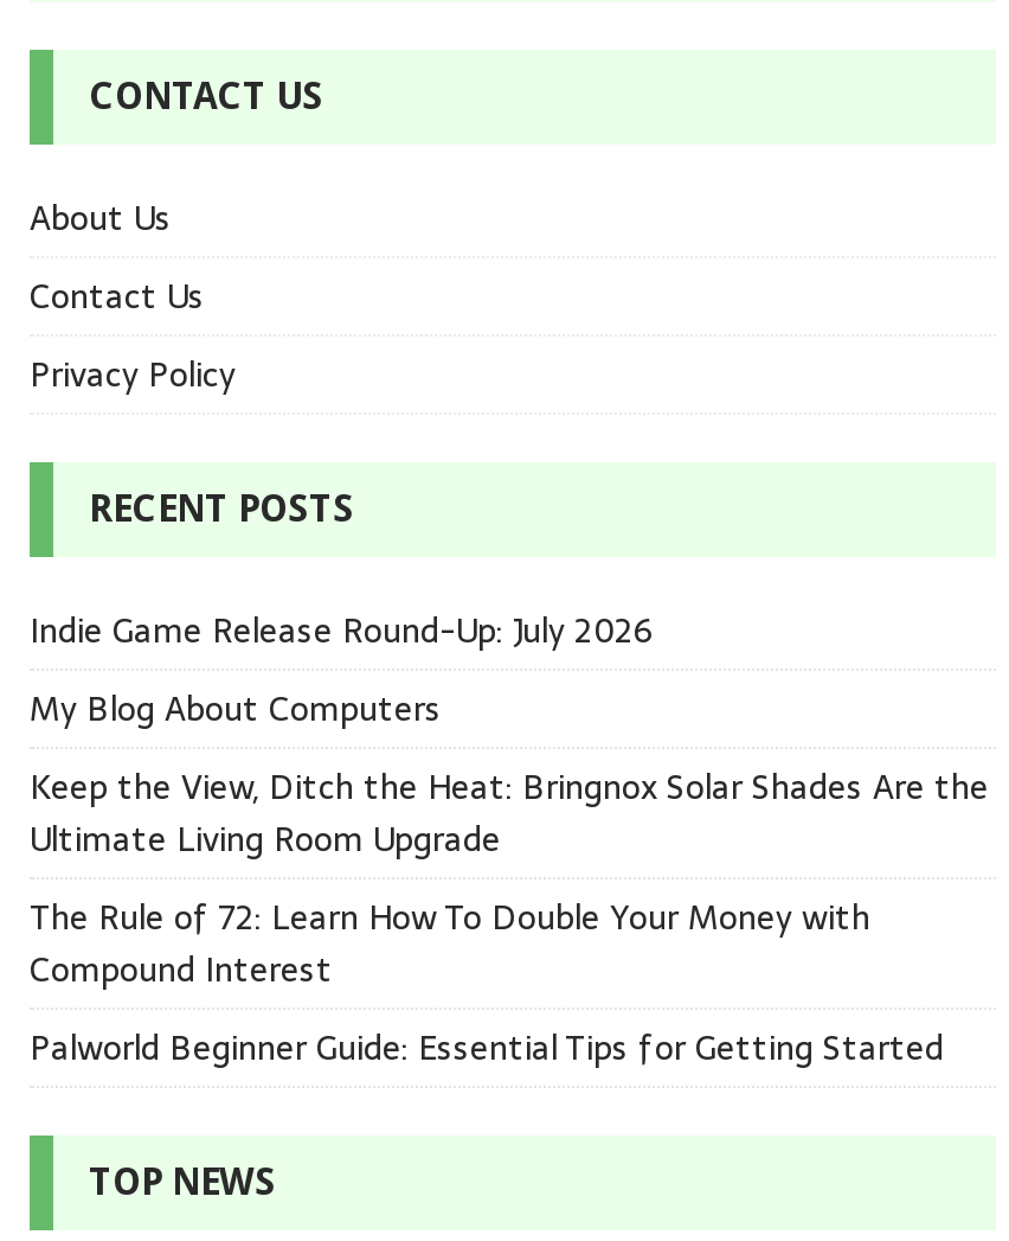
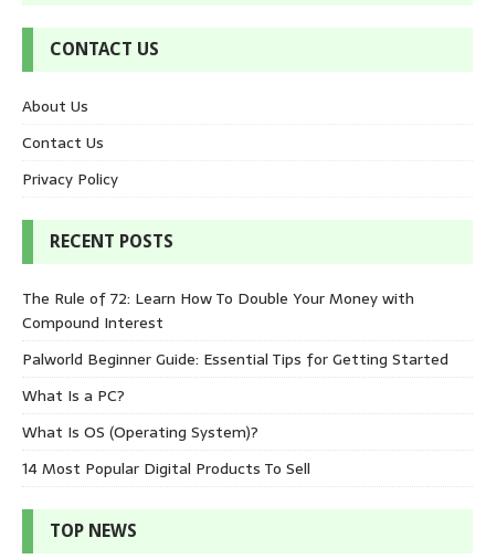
[30,604,989,865] Indie Game Release Round-Up: July 2026 | My Blog About Computers | Keep the View, Ditch the Heat: Bringnox Solar Shades Are the | Ultimate Living Room Upgrade -> none
moved [30,891,944,1073] -> [22,286,448,371]: The Rule of 72: Learn How To Double Your Money with | Compound Interest | Palworld Beginner Guide: Essential Tips for Getting Started
none -> [22,383,310,480] What Is a PC? | What Is OS (Operating System)? | 14 Most Popular Digital Products To Sell

